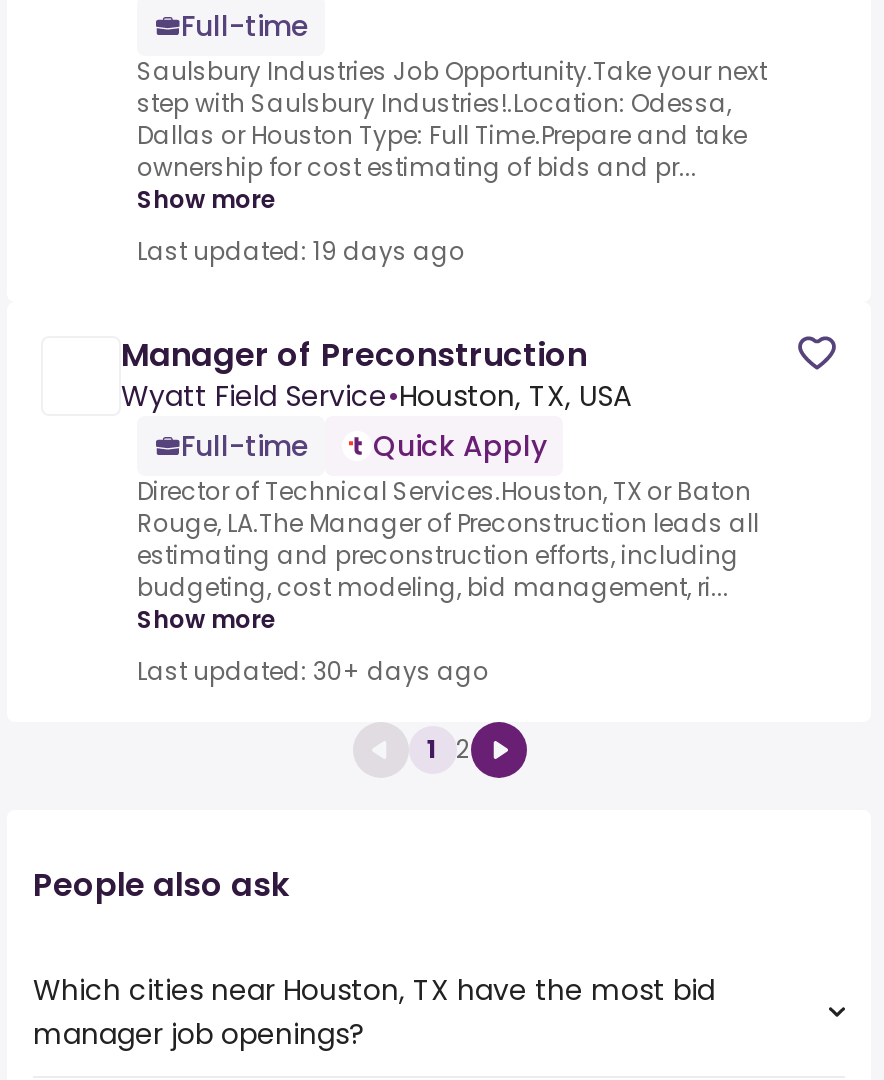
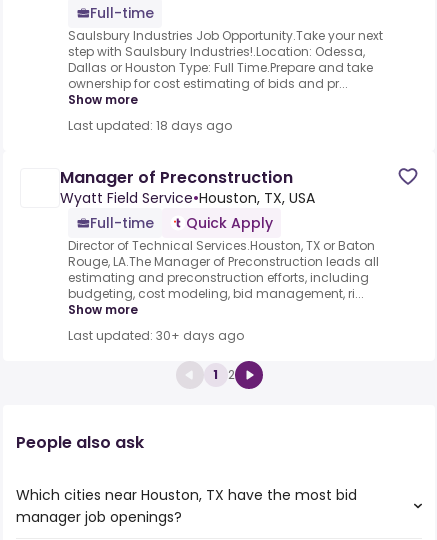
[137,234,465,268] Last updated: 19 days ago -> [68,117,232,134] Last updated: 18 days ago

